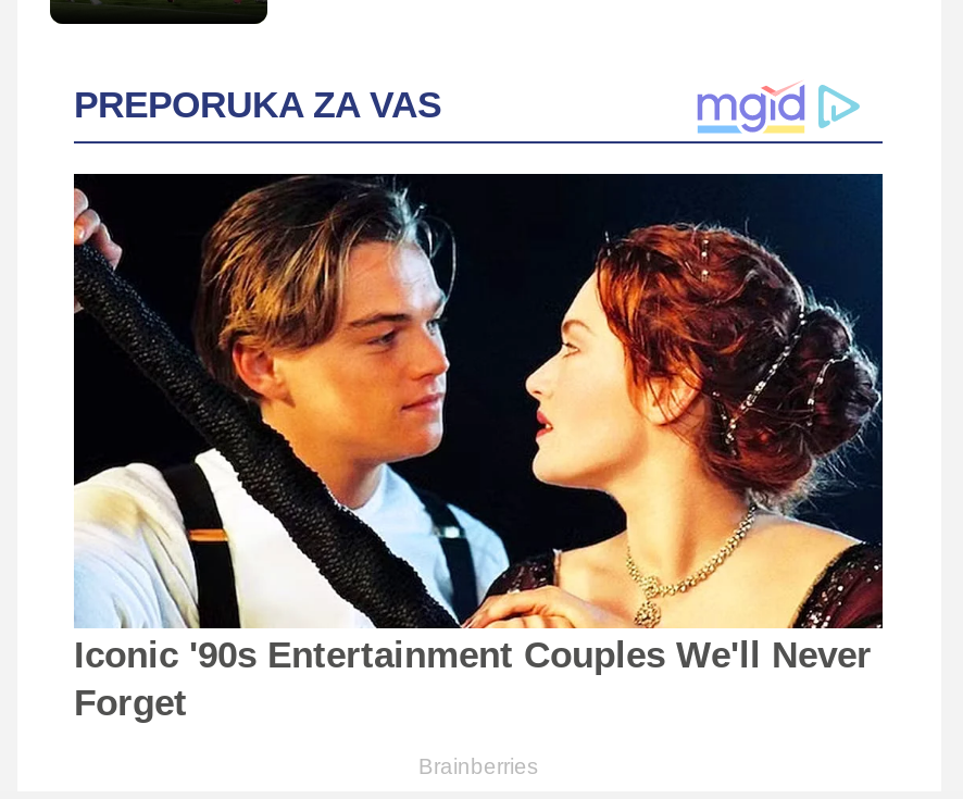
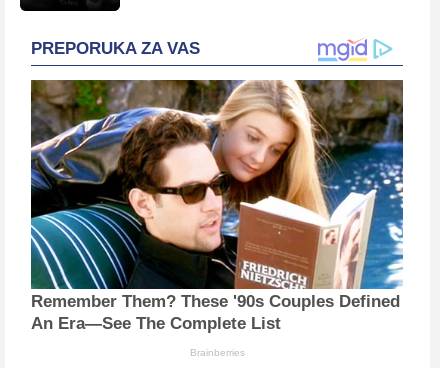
[72,172,885,724] [image] | Iconic '90s Entertainment Couples We'll Never | Forget -> [30,79,404,333] [image] | Remember Them? These '90s Couples Defined | An Era—See The Complete List

